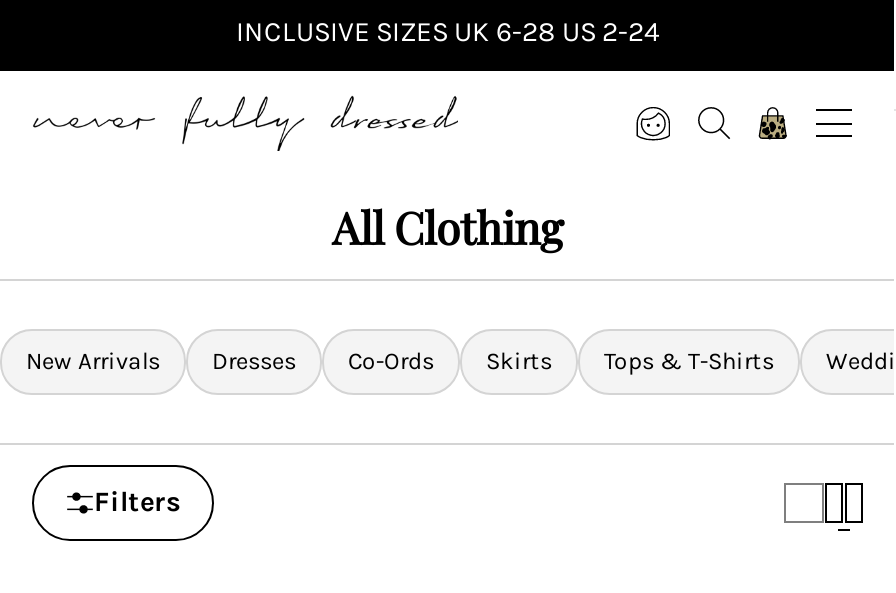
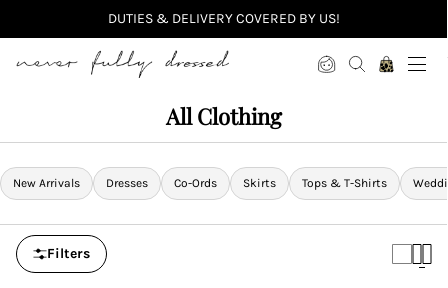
[236,15,660,49] INCLUSIVE SIZES UK 6-28 US 2-24 -> [108,10,340,27] DUTIES & DELIVERY COVERED BY US!

